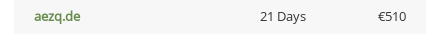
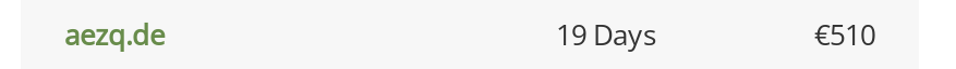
[259,6,305,24] 21 Days -> [556,14,656,53] 19 Days

